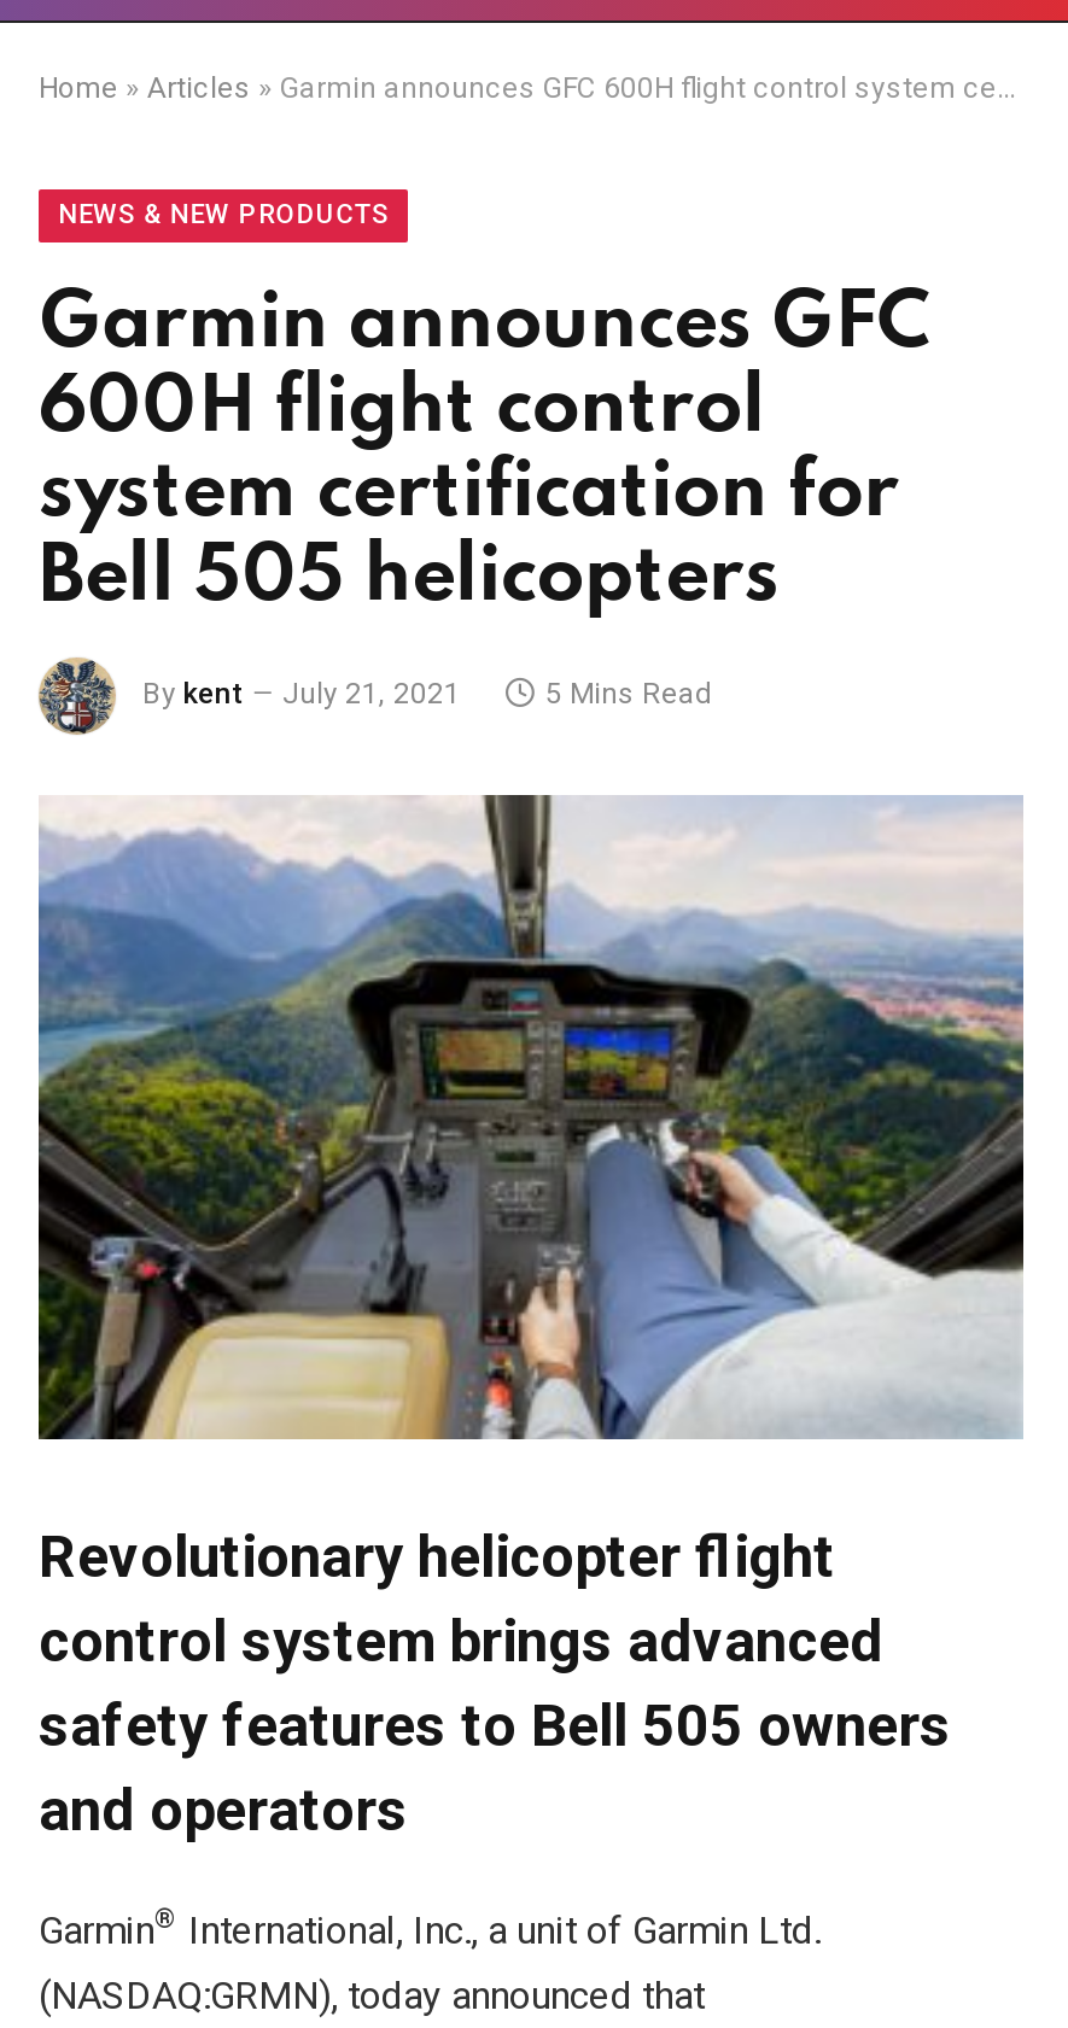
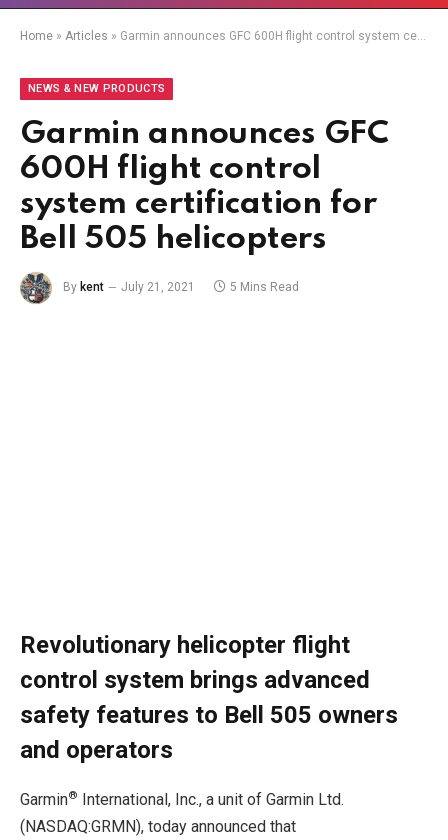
[36,793,1026,1442] [image] -> none

